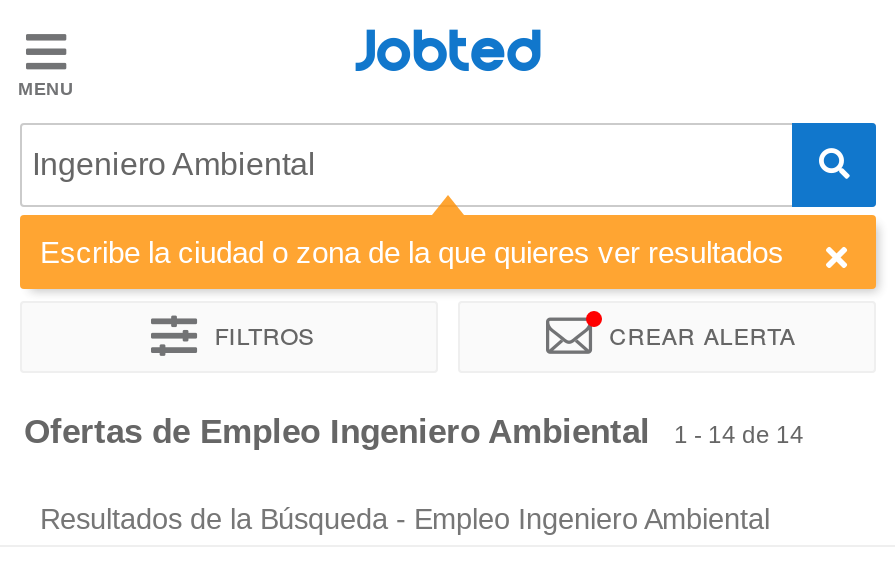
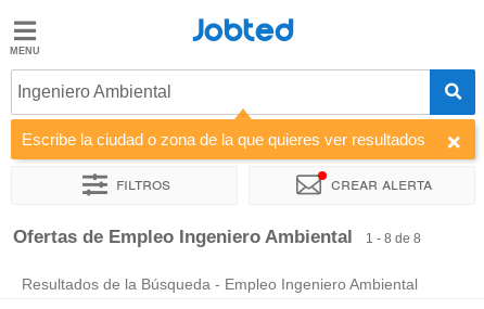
[674,421,804,449] 1 - 14 de 14 -> [366,231,421,246] 1 - 8 de 8

